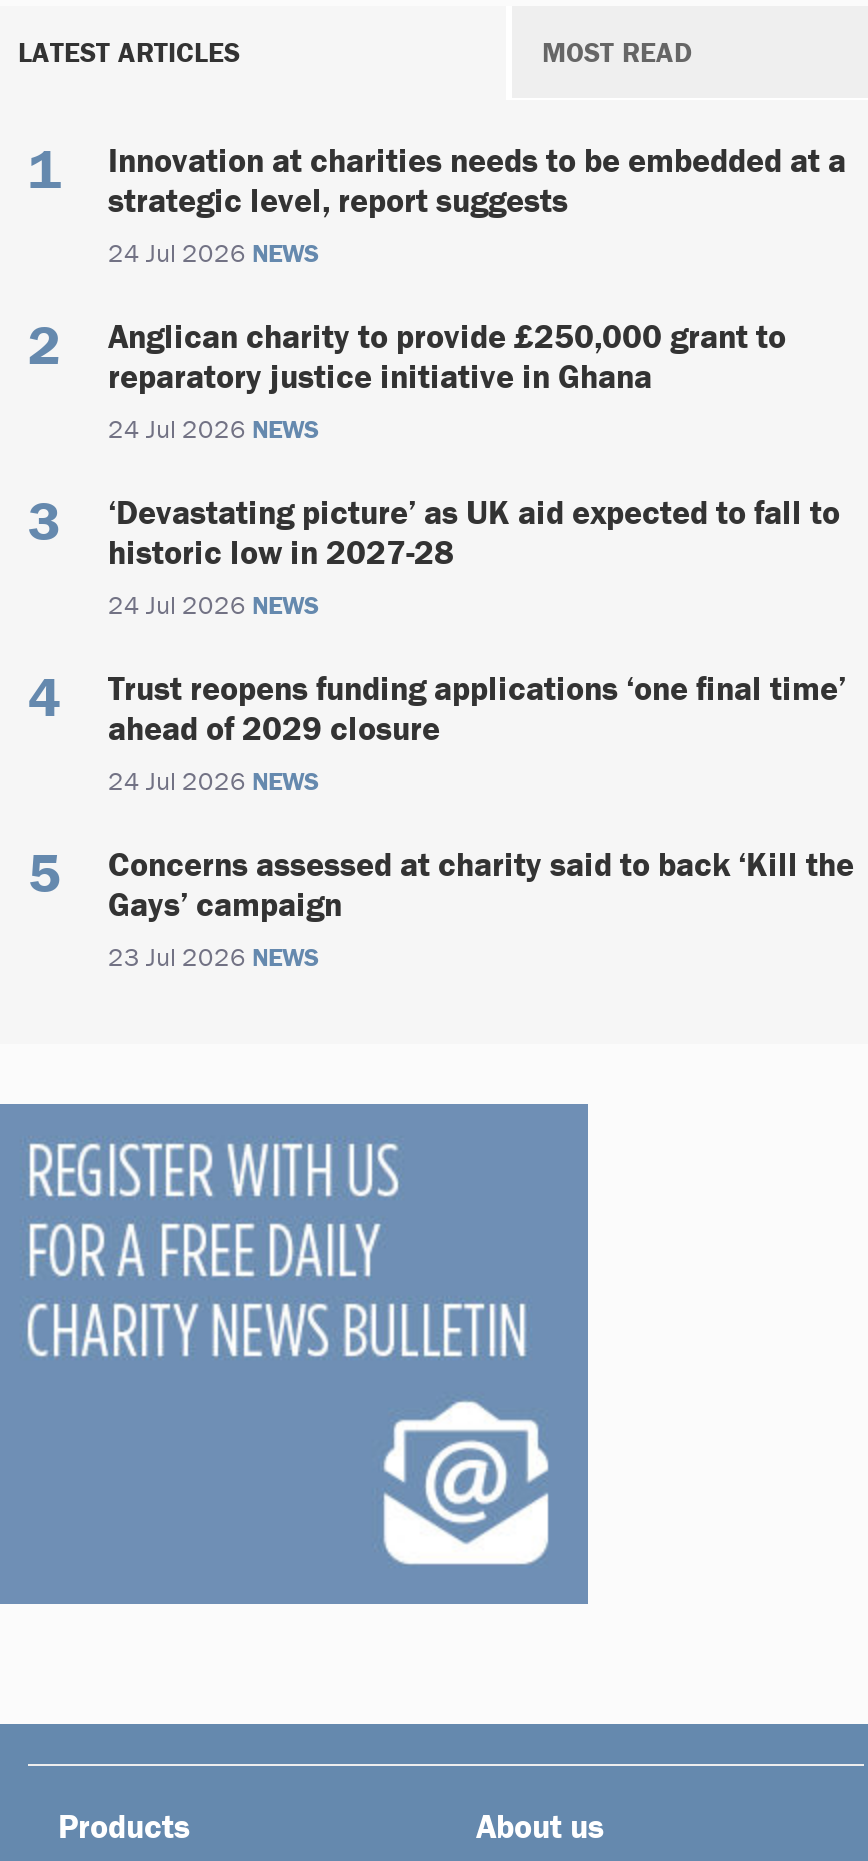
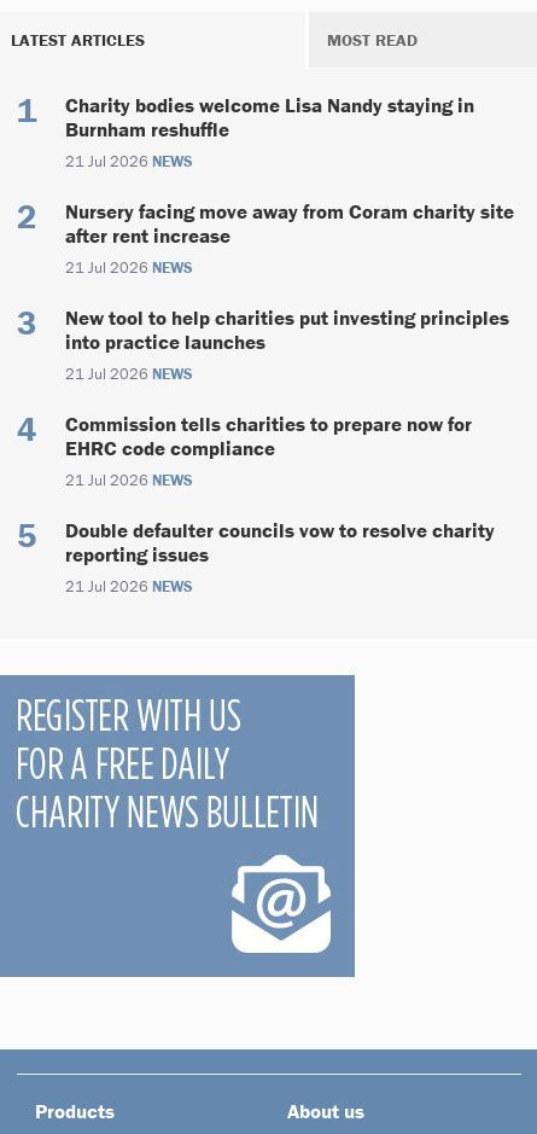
[108,137,846,269] Innovation at charities needs to be embedded at a | strategic level, report suggests | 24 Jul 2026 NEWS -> [65,91,474,171] Charity bodies welcome Lisa Nandy staying in | Burnham reshuffle | 21 Jul 2026 NEWS
[108,313,786,445] Anglican charity to provide £250,000 grant to | reparatory justice initiative in Ghana | 24 Jul 2026 NEWS -> [65,198,514,277] Nursery facing move away from Coram charity site | after rent increase | 21 Jul 2026 NEWS
[108,489,840,621] ‘Devastating picture’ as UK aid expected to fall to | historic low in 2027-28 | 24 Jul 2026 NEWS -> [65,304,509,384] New tool to help charities put investing principles | into practice launches | 21 Jul 2026 NEWS
[108,665,846,797] Trust reopens funding applications ‘one final time’ | ahead of 2029 closure | 24 Jul 2026 NEWS -> [65,410,472,490] Commission tells charities to prepare now for | EHRC code compliance | 21 Jul 2026 NEWS
[108,841,854,973] Concerns assessed at charity said to back ‘Kill the | Gays’ campaign | 23 Jul 2026 NEWS -> [65,516,495,596] Double defaulter councils vow to resolve charity | reporting issues | 21 Jul 2026 NEWS

